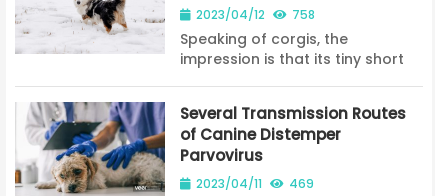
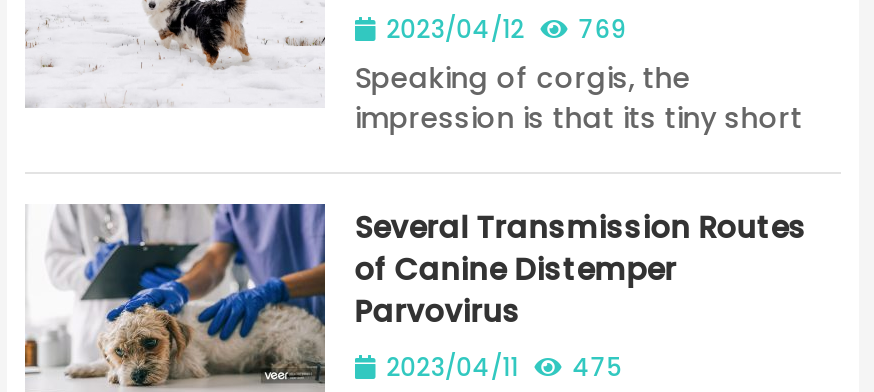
[196,6,315,23] 2023/04/12 758 -> [386,12,626,46] 2023/04/12 769
[196,175,314,192] 2023/04/11 469 -> [386,350,622,384] 2023/04/11 475

